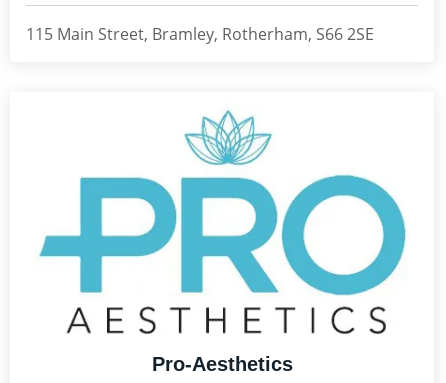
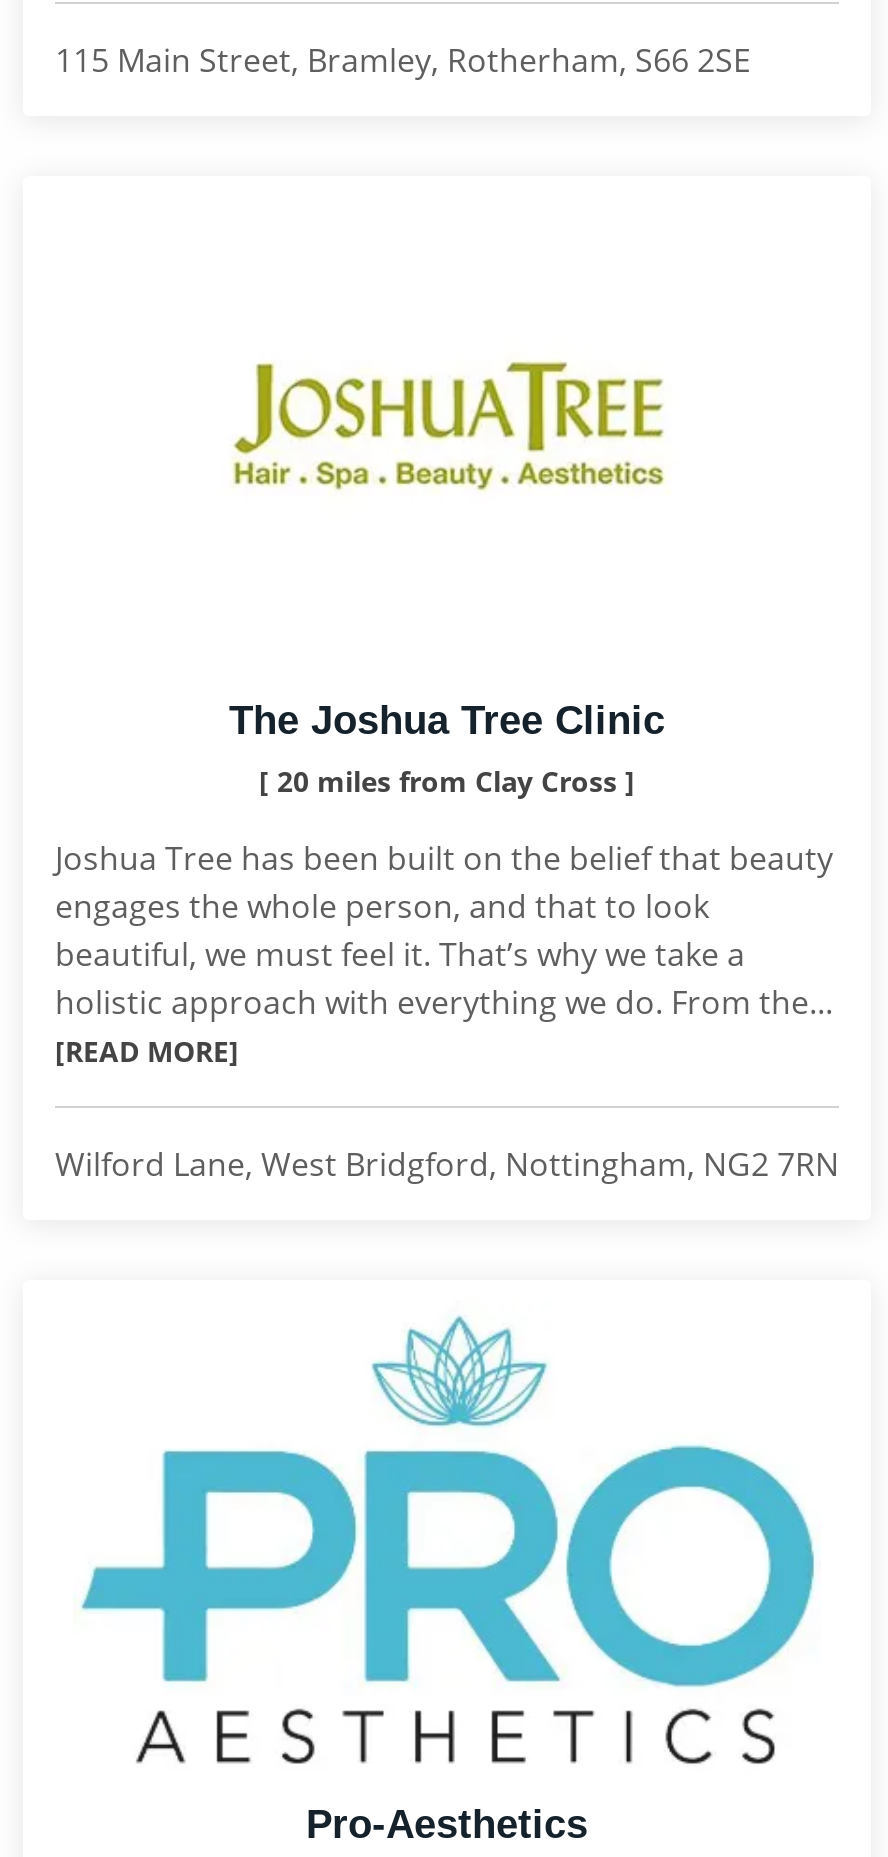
none -> [55,698,839,1186] The Joshua Tree Clinic | [ 20 miles from Clay Cross ] | Joshua Tree has been built on the belief that beauty | engages the whole person, and that to look | beautiful, we must feel it. That’s why we take a | holistic approach with everything we do. From the... | [READ MORE] | Wilford Lane, West Bridgford, Nottingham, NG2 7RN
none -> [231,360,667,492] [image]

